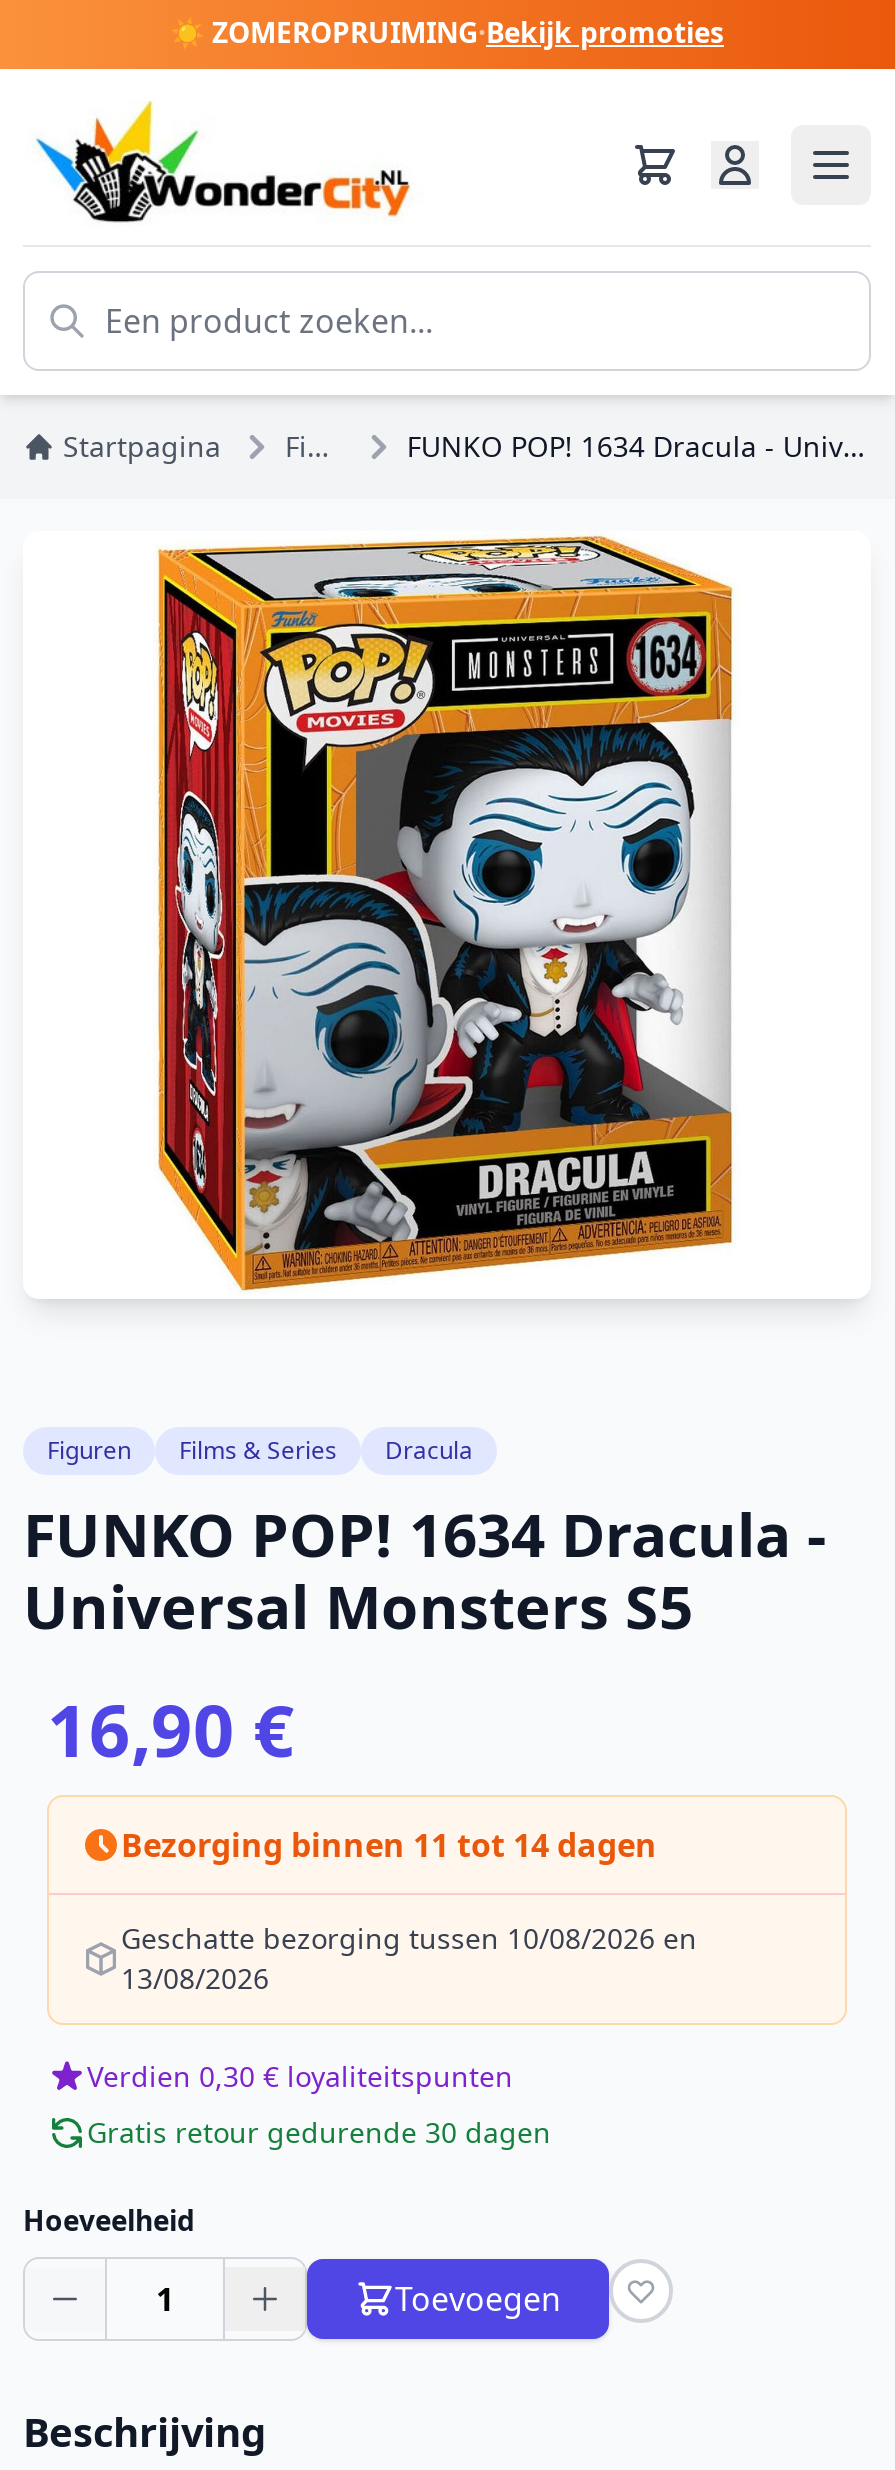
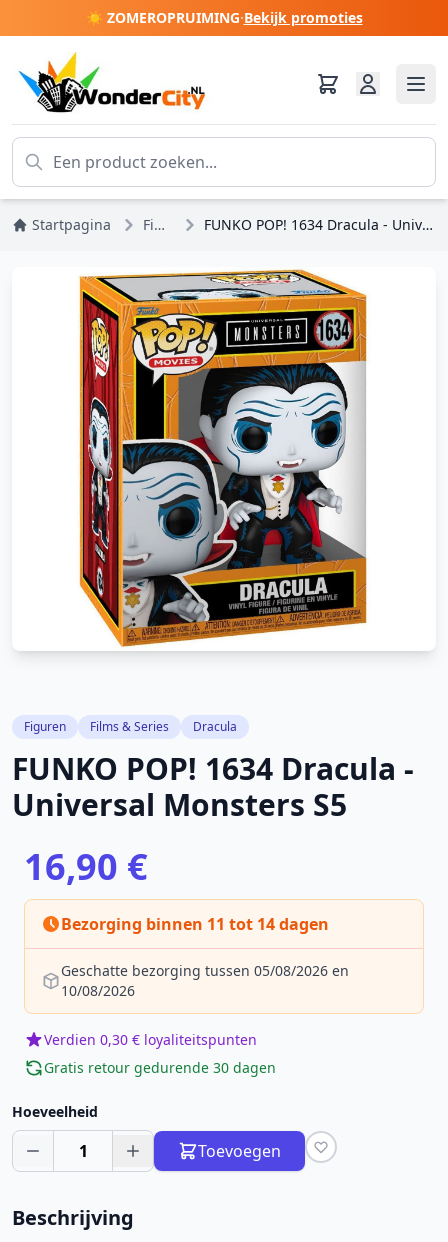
[121,1919,697,1957] Geschatte bezorging tussen 10/08/2026 en -> [61,961,349,980] Geschatte bezorging tussen 05/08/2026 en
[121,1959,269,1997] 13/08/2026 -> [61,981,135,1000] 10/08/2026

